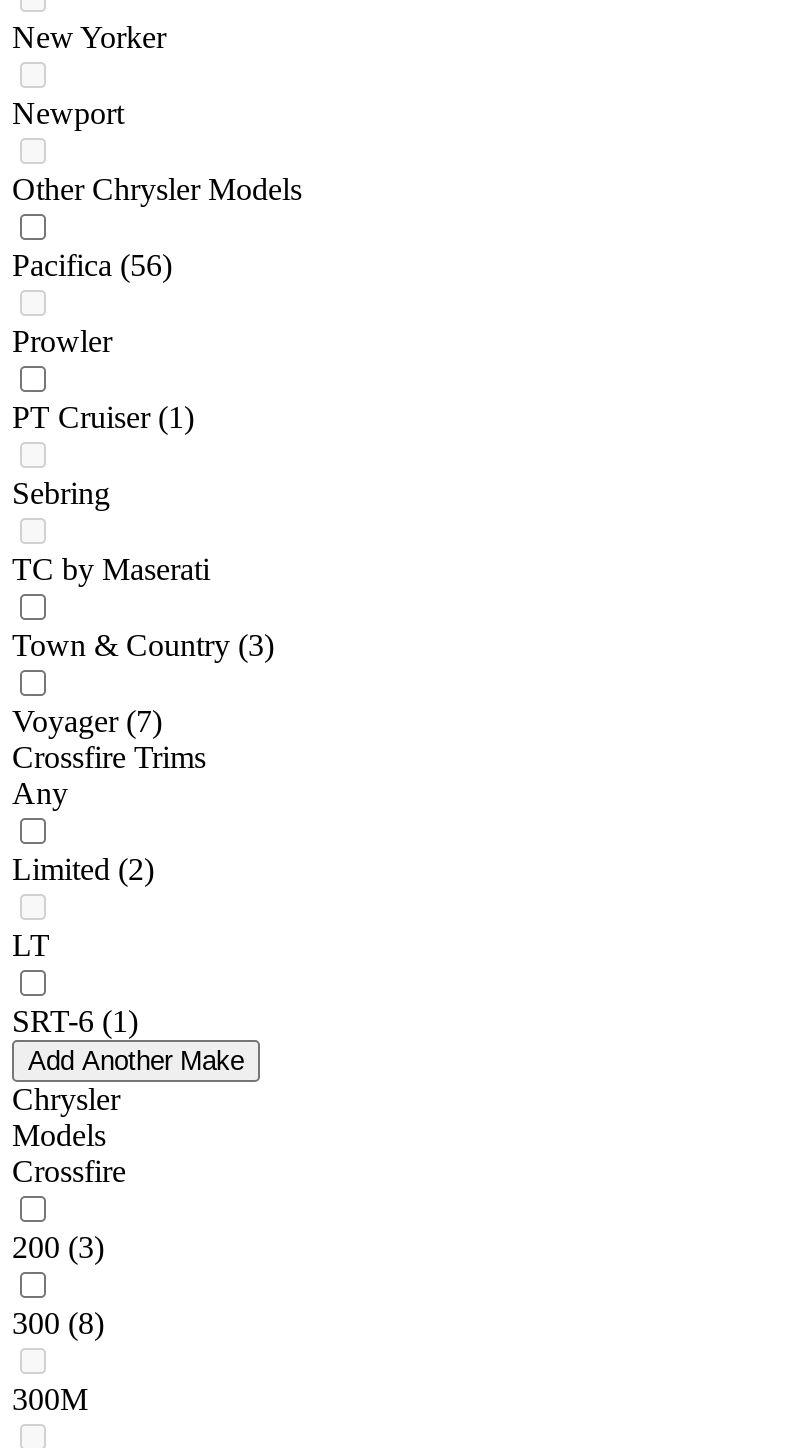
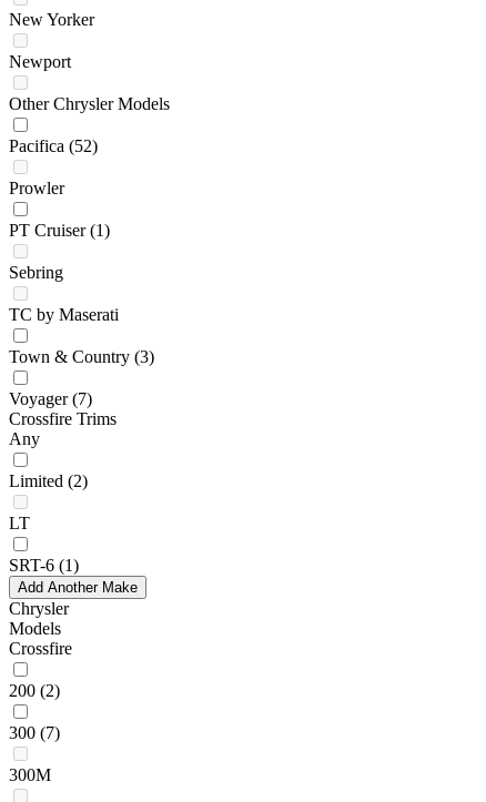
[12,249,172,283] Pacifica (56) -> [9,137,98,156] Pacifica (52)
[12,1231,104,1265] 200 (3) -> [9,682,60,700] 200 (2)
[12,1307,104,1341] 300 (8) -> [9,724,60,743] 300 (7)

